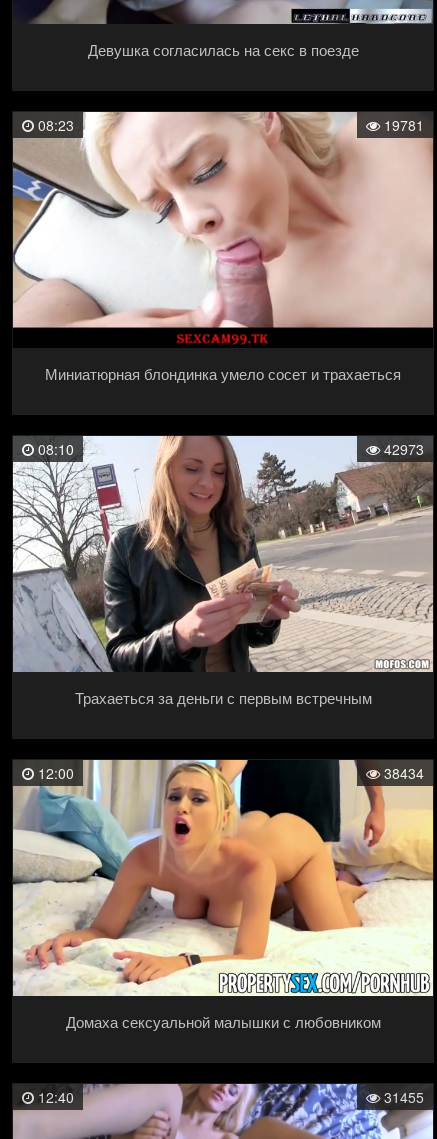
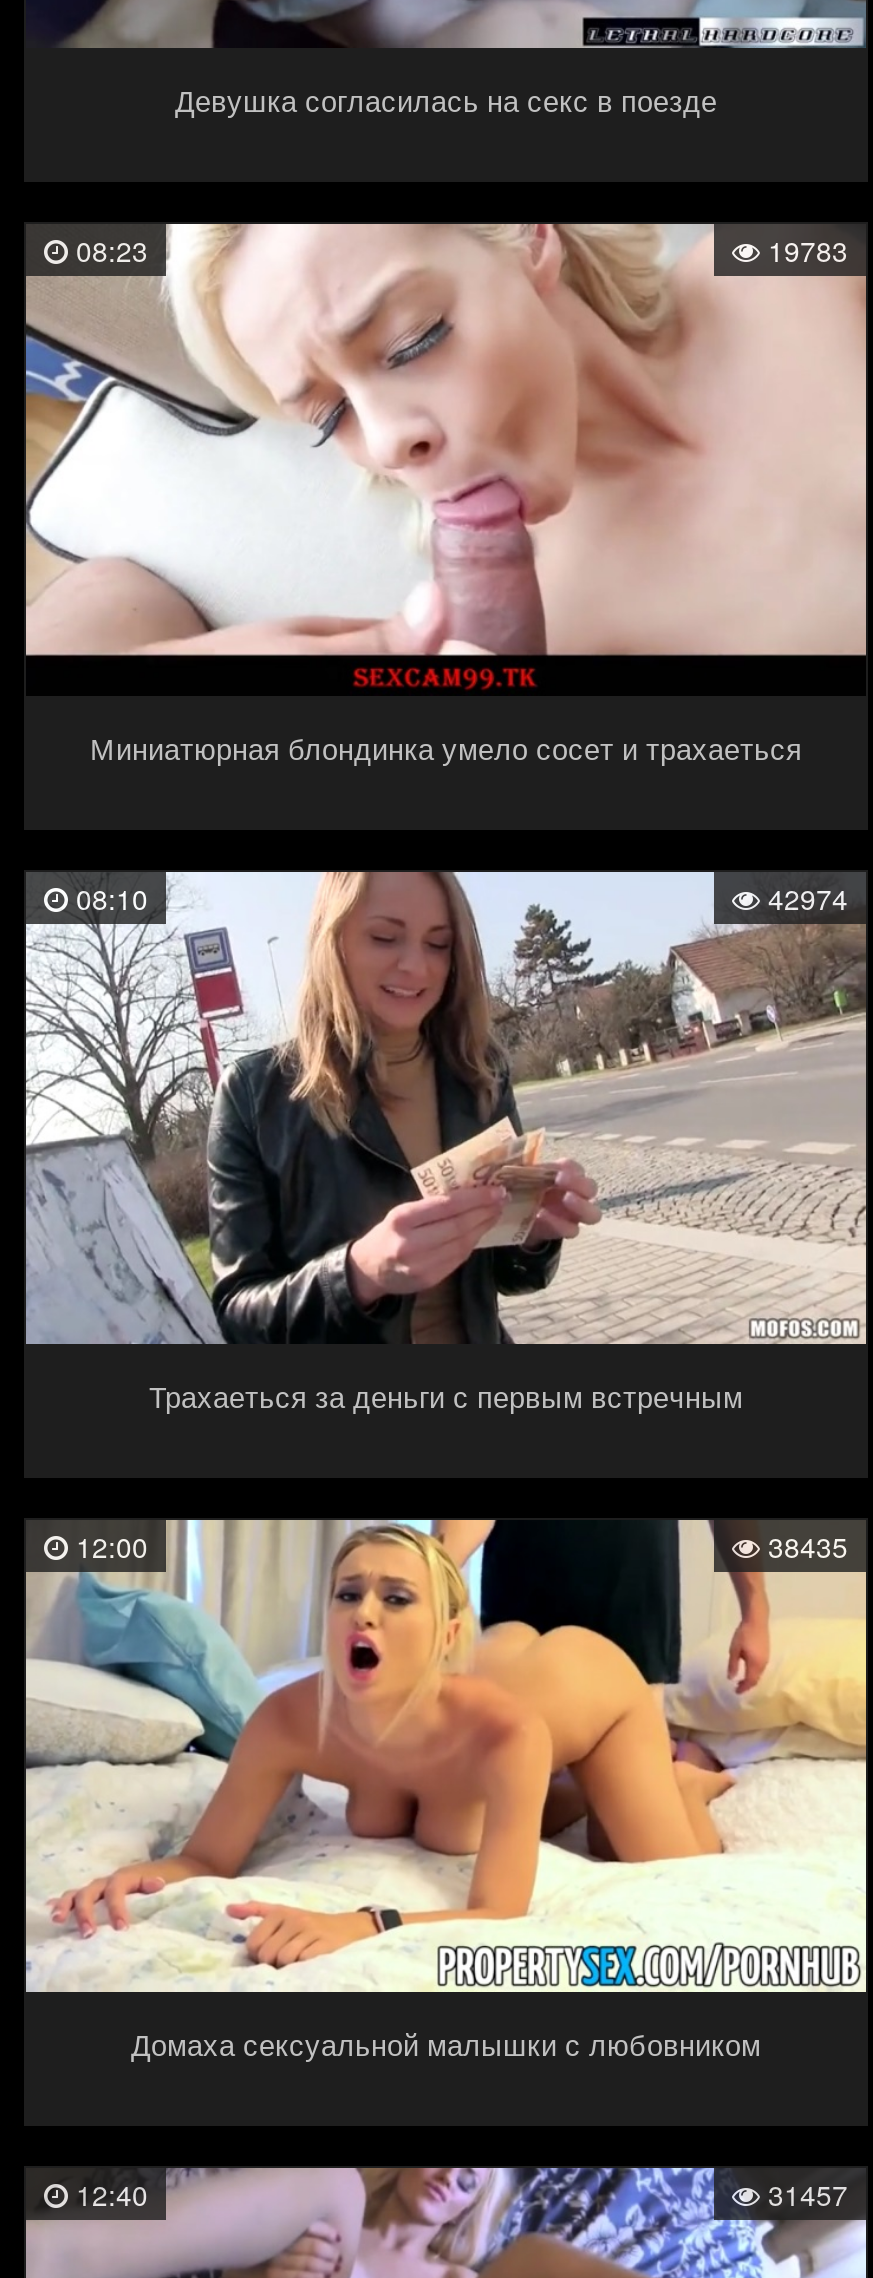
[380,114,424,134] 19781 -> [760,229,848,269] 19783
[380,439,424,459] 42973 -> [760,878,848,918] 42974
[380,763,424,783] 38434 -> [760,1526,848,1566] 38435
[380,1087,424,1107] 31455 -> [760,2175,848,2215] 31457

